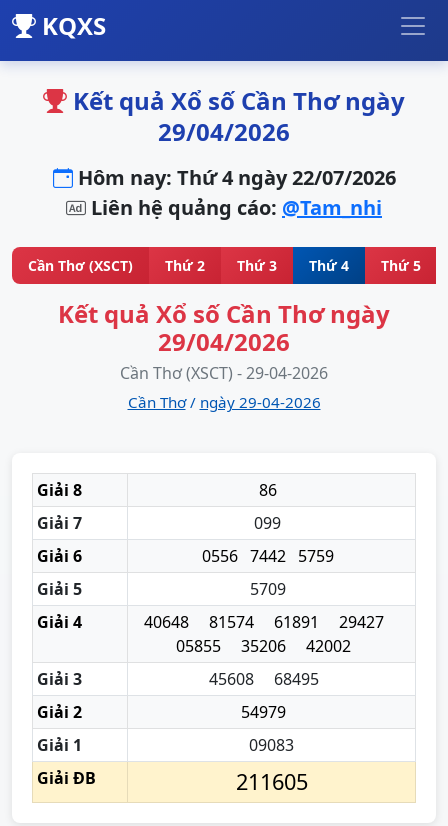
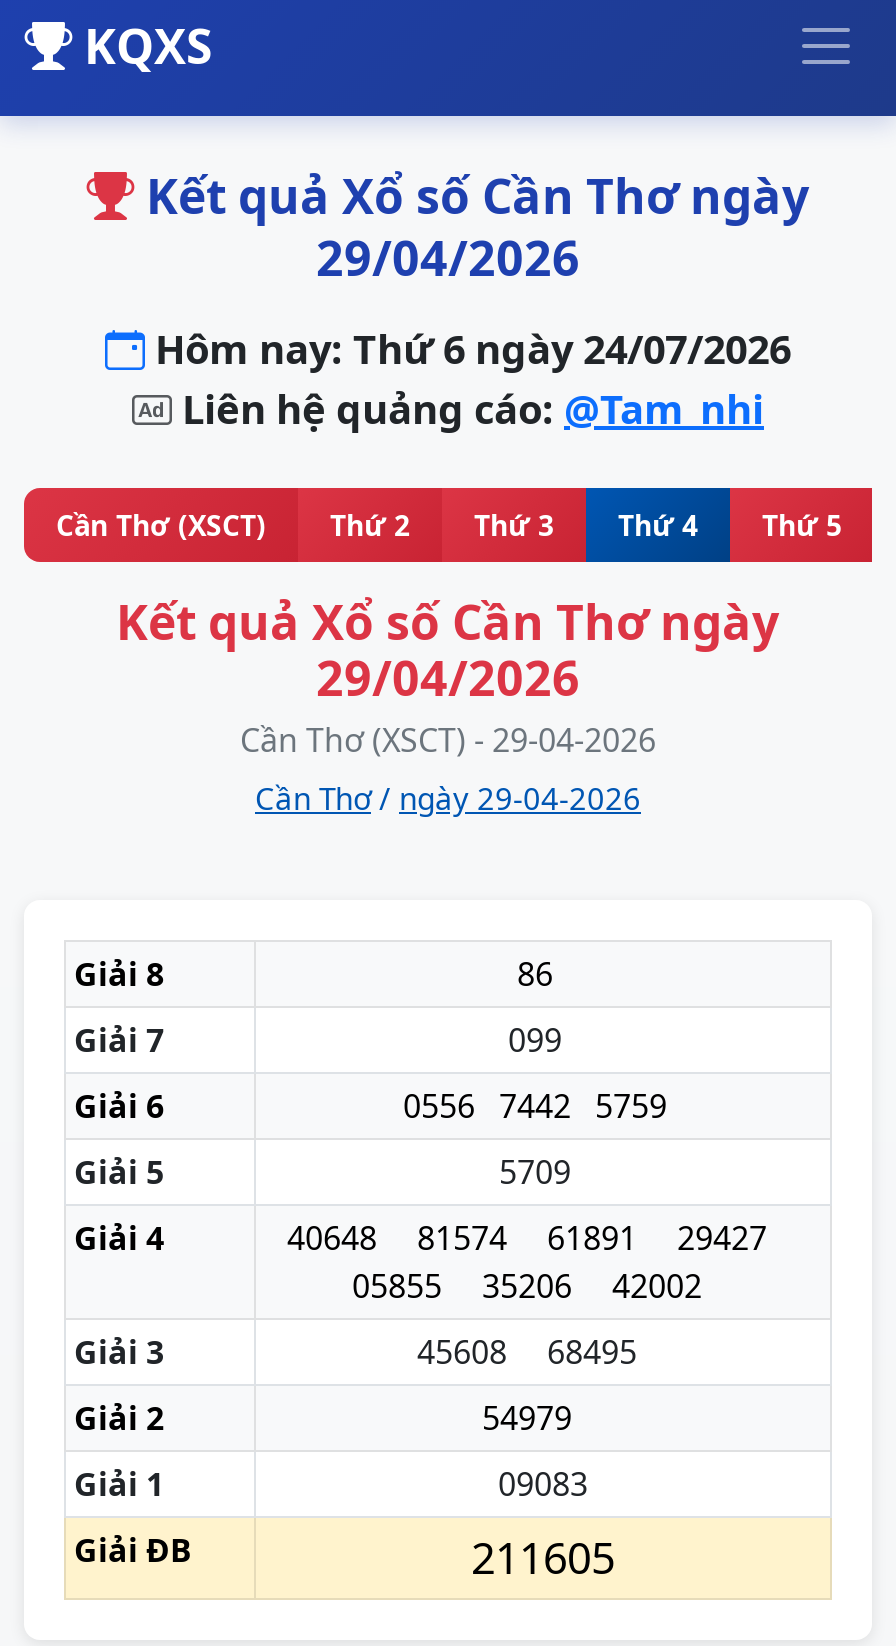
[77,164,395,191] Hôm nay: Thứ 4 ngày 22/07/2026 -> [155,322,791,376] Hôm nay: Thứ 6 ngày 24/07/2026

